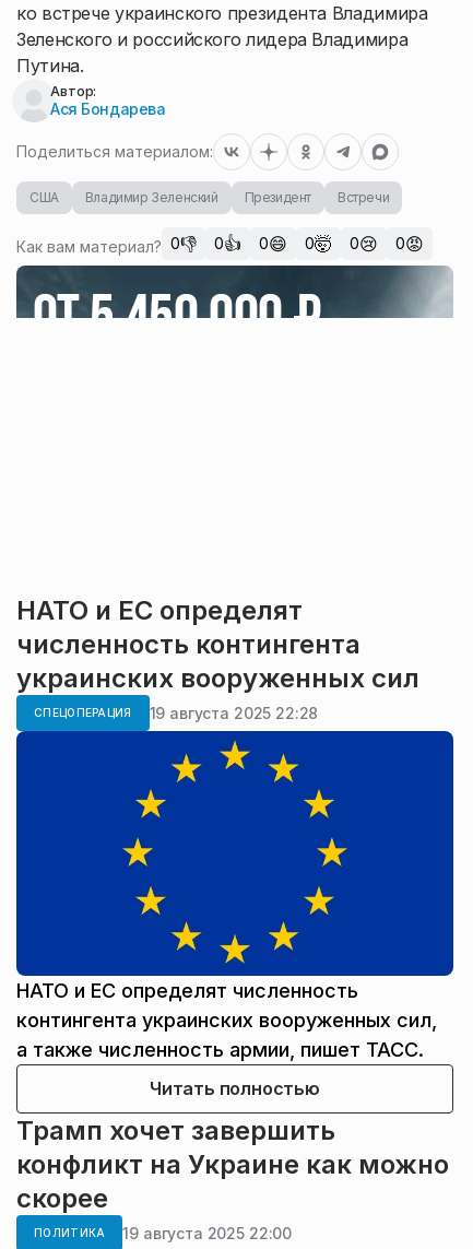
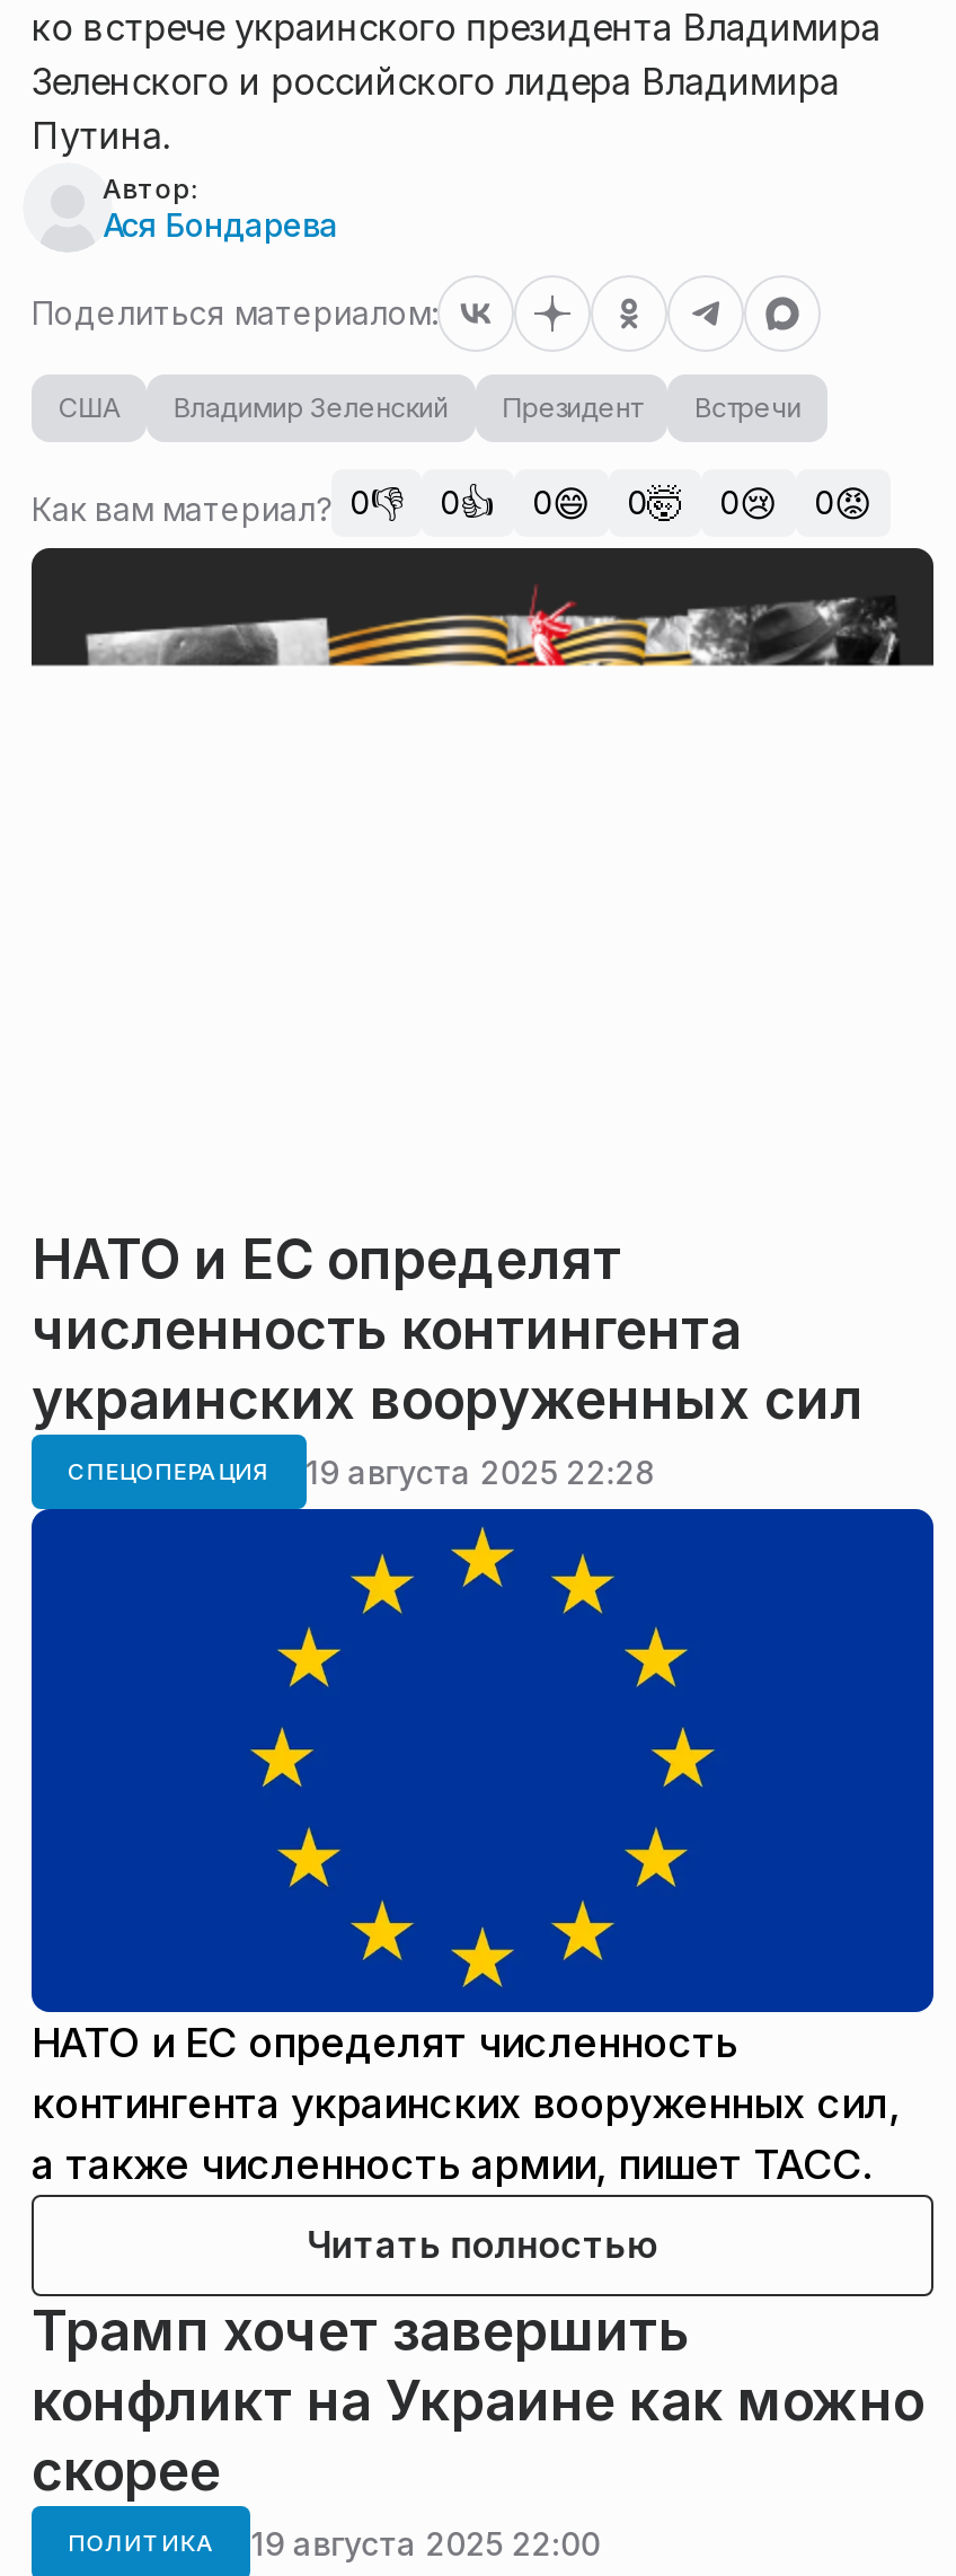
[16,266,453,322] [image] -> [29,548,936,668] [image]

